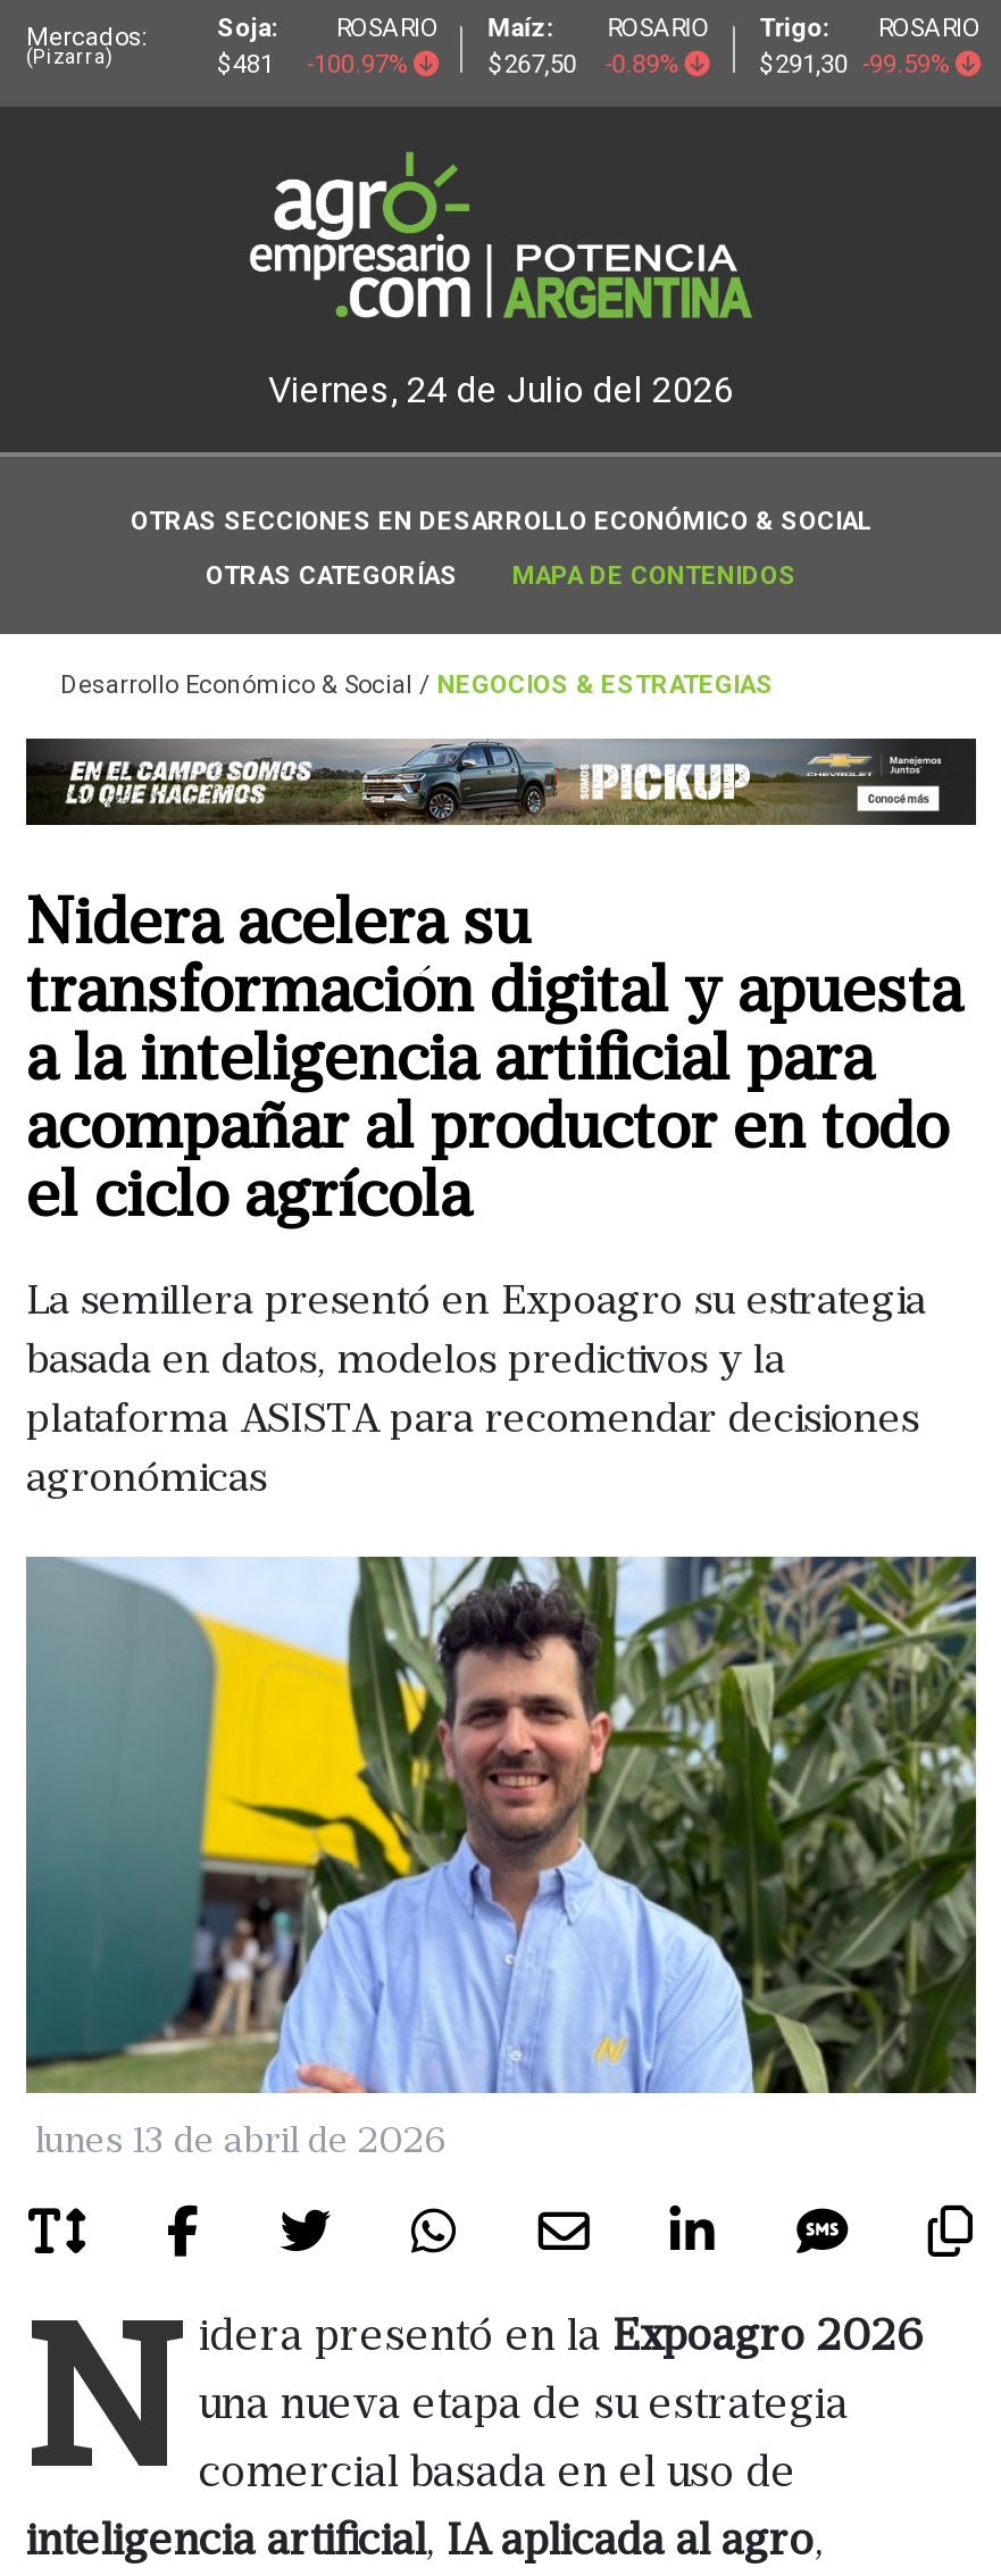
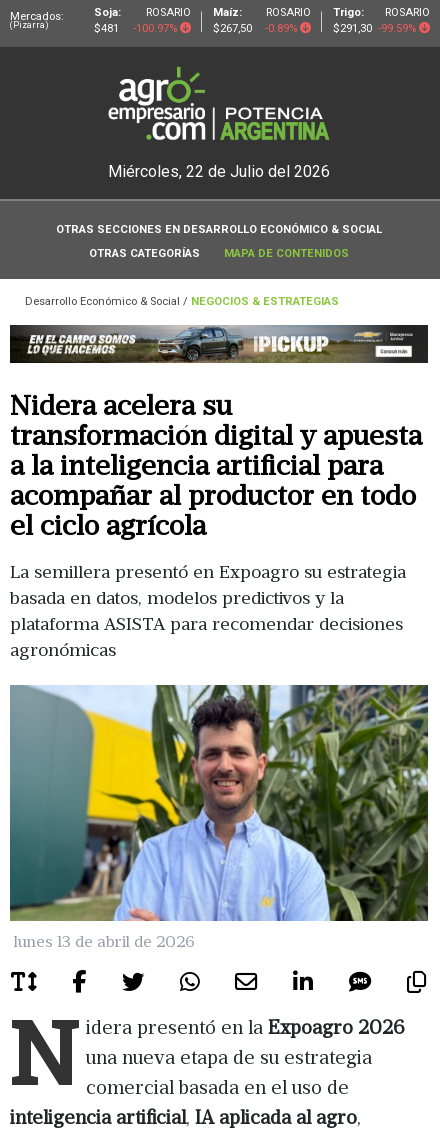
[268,367,734,411] Viernes, 24 de Julio del 2026 -> [108,162,330,181] Miércoles, 22 de Julio del 2026

